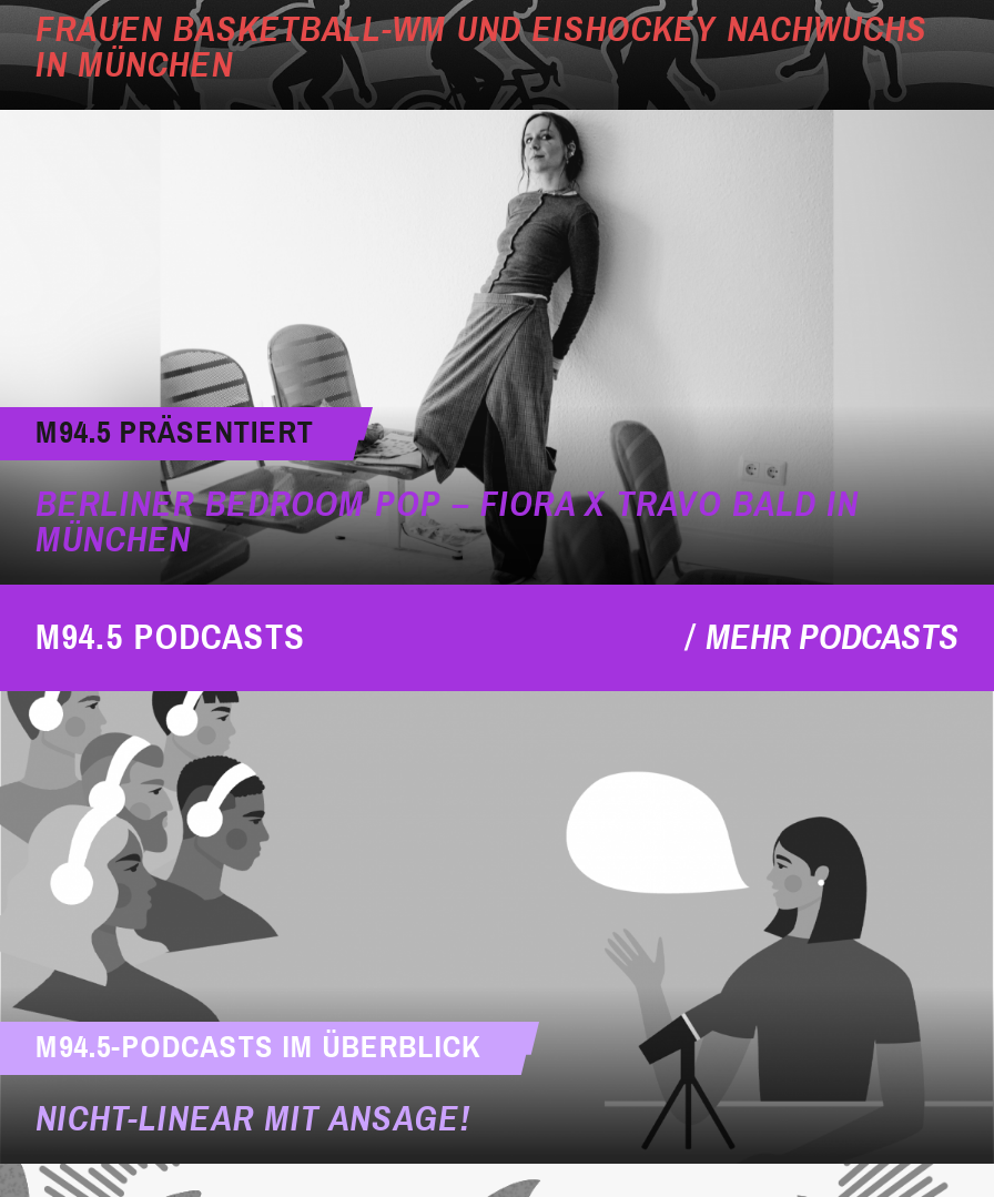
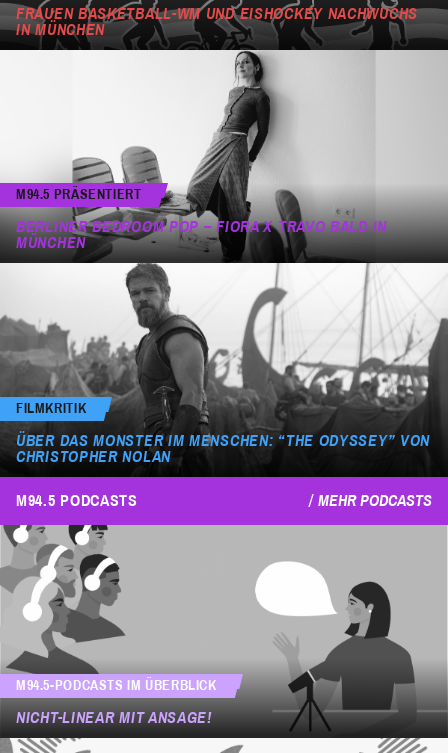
none -> [3,262,445,477] [image] | FILMKRITIK | ÜBER DAS MONSTER IM MENSCHEN: “THE ODYSSEY” VON | CHRISTOPHER NOLAN

